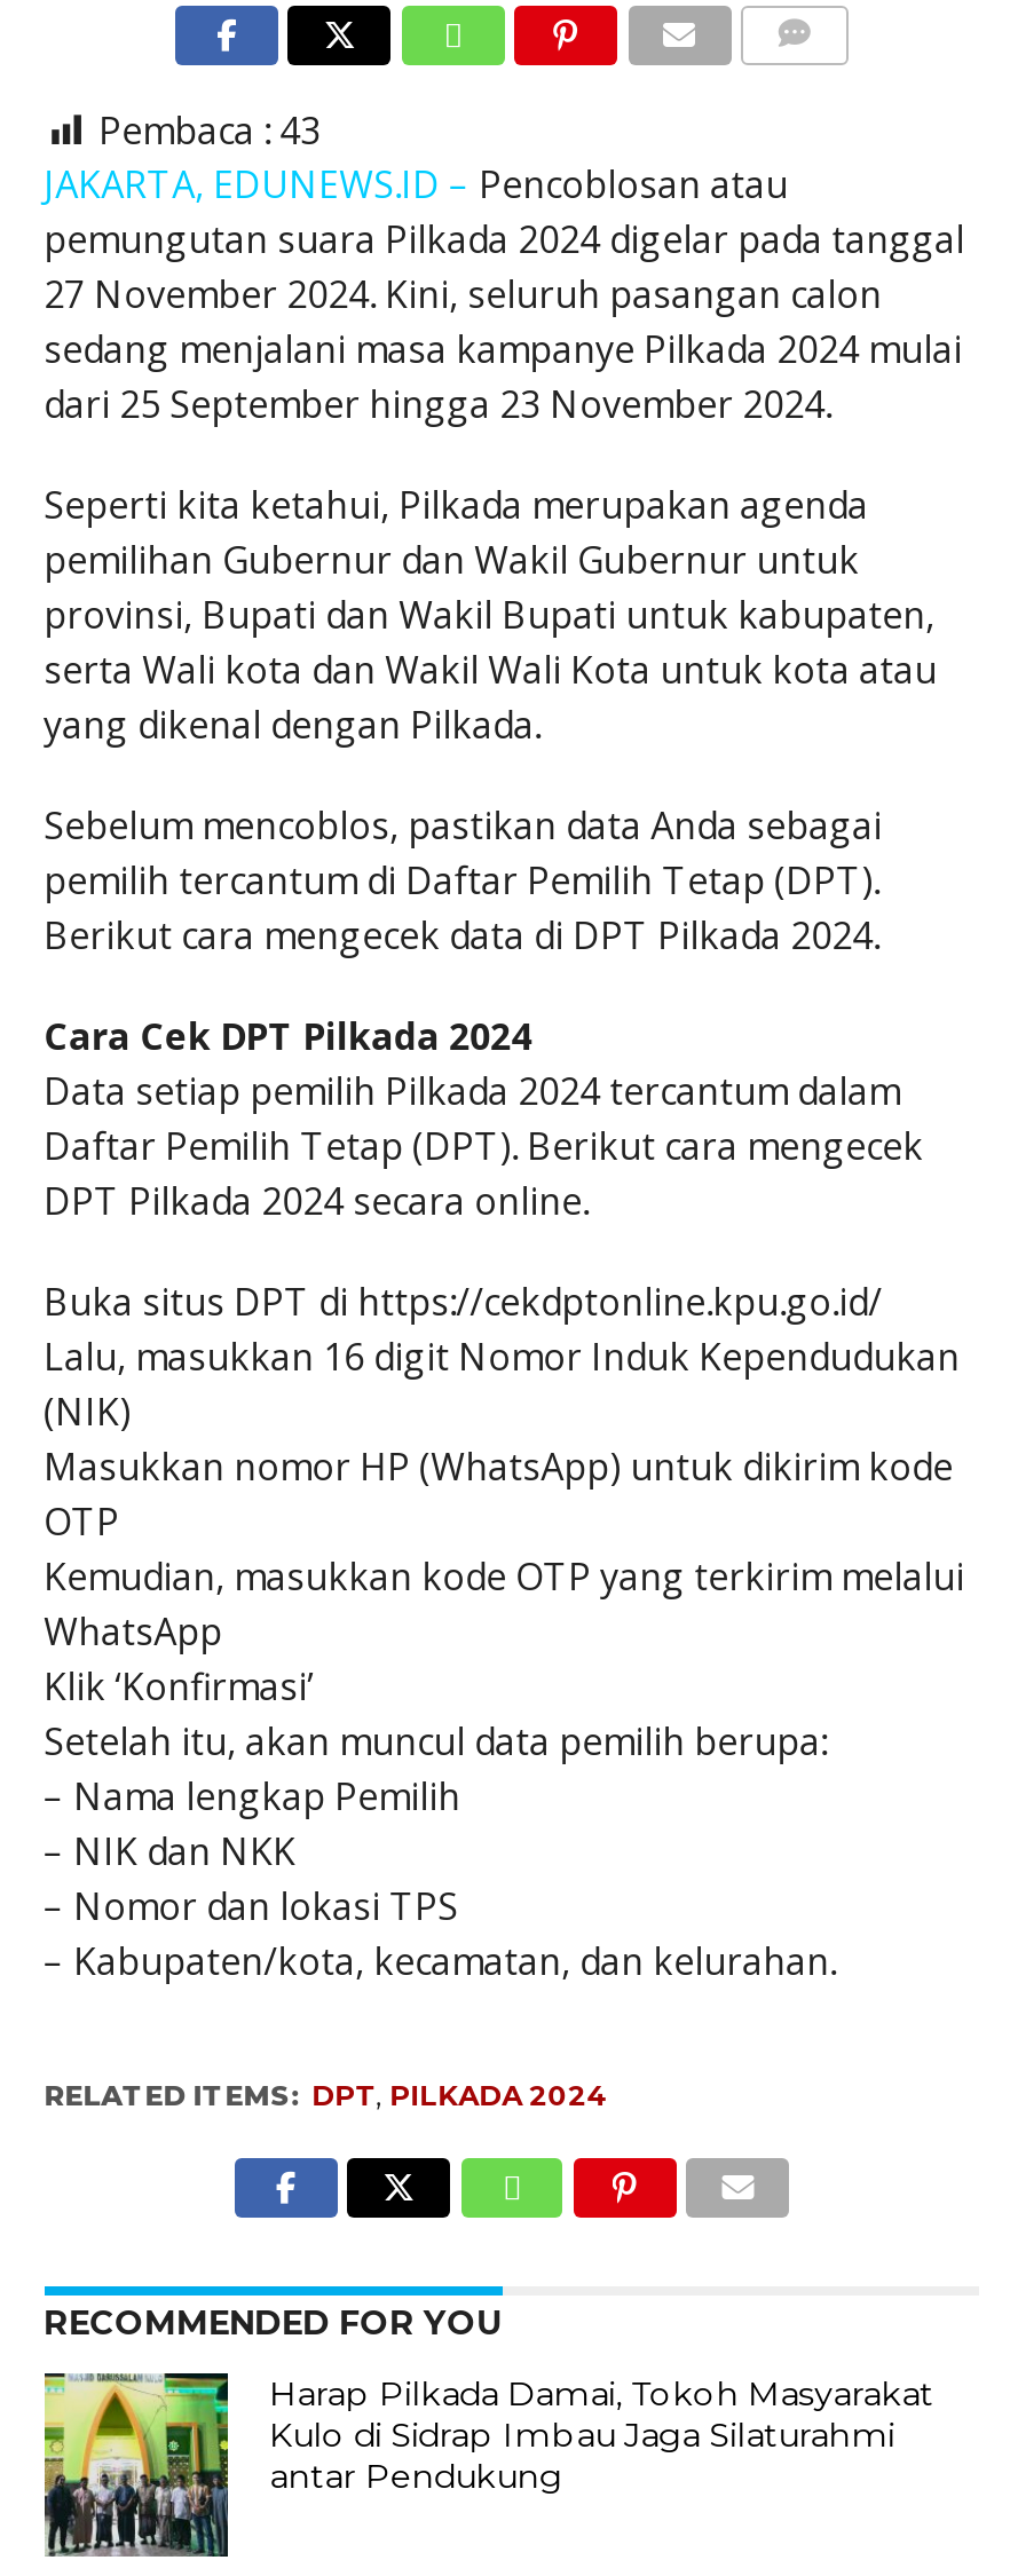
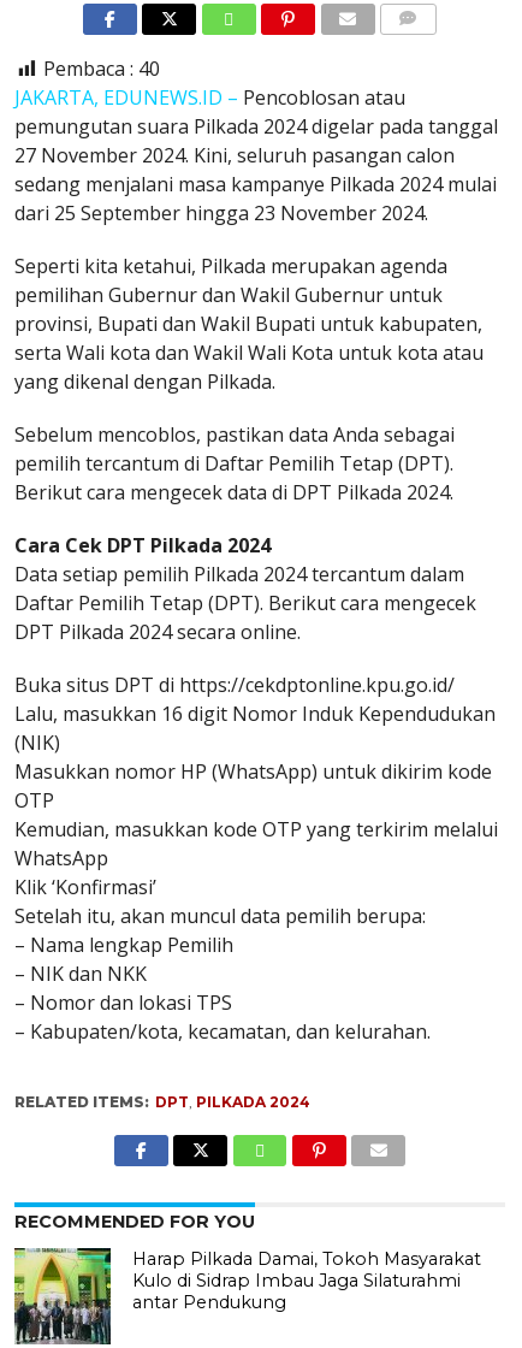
[99,105,321,155] Pembaca : 43 -> [43,56,159,82] Pembaca : 40

